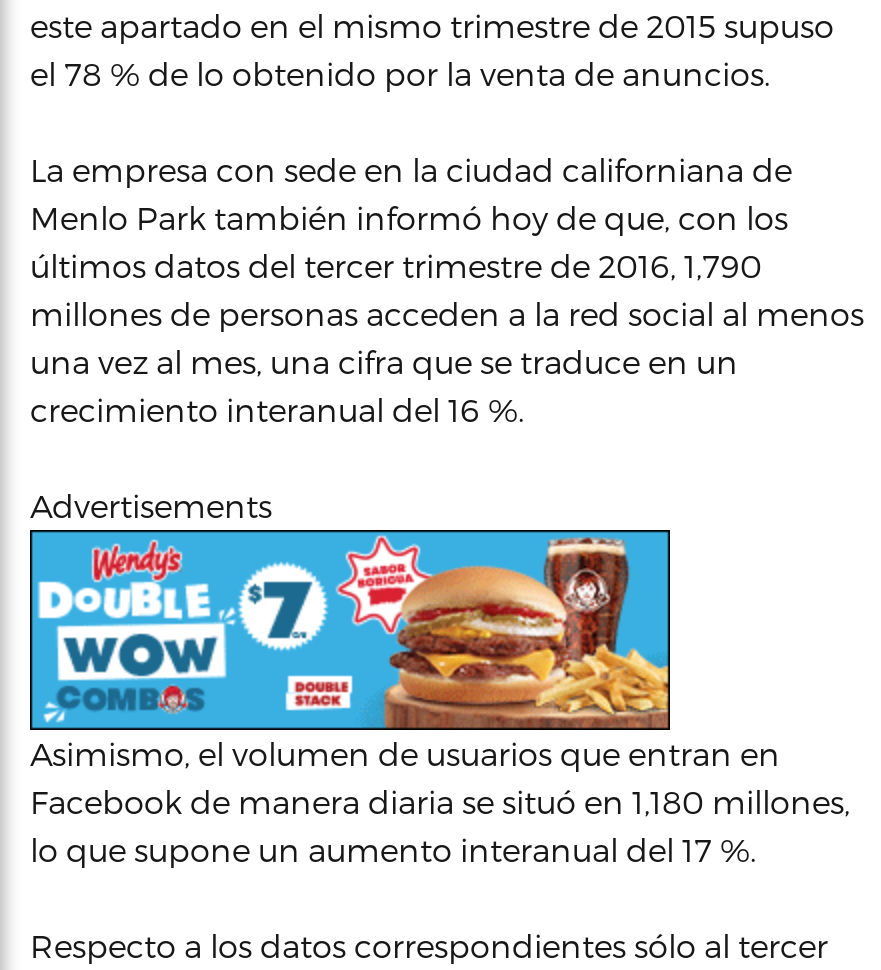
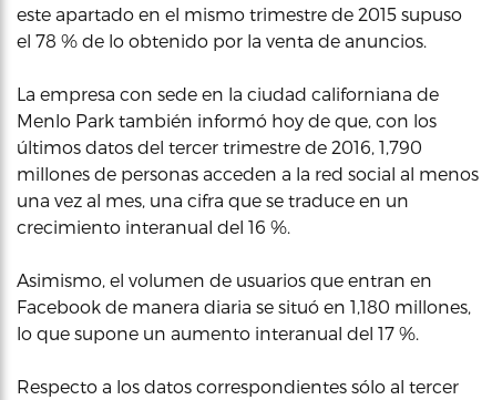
[30,486,272,524] Advertisements -> none
[28,528,672,730] [image] -> none

